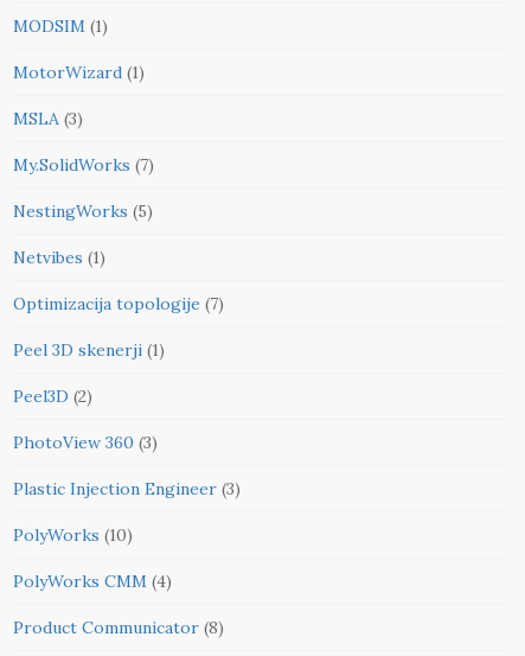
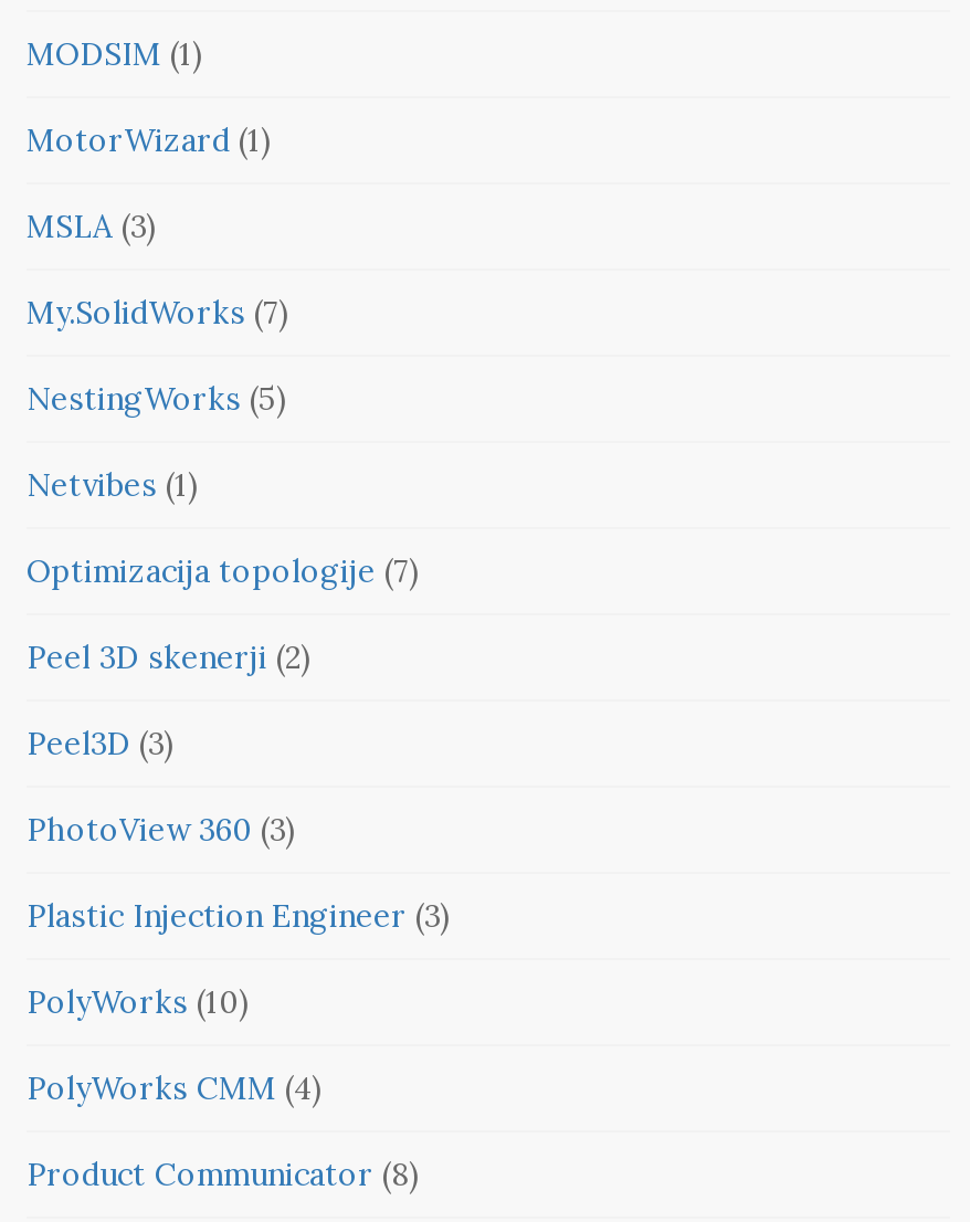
[13,340,165,361] Peel 3D skenerji (1) -> [27,636,312,676] Peel 3D skenerji (2)
[13,386,92,407] Peel3D (2) -> [27,722,175,762] Peel3D (3)

